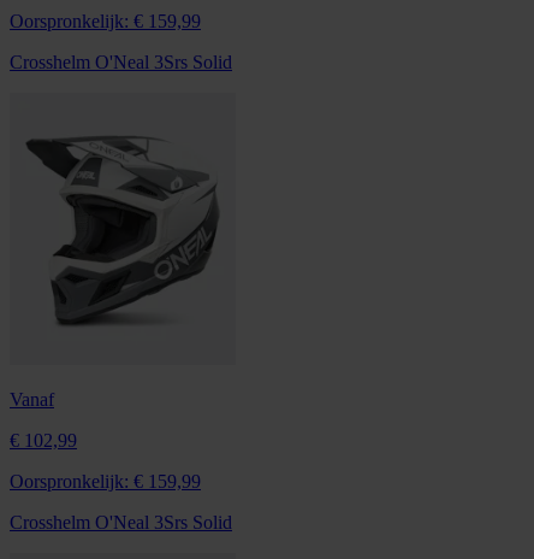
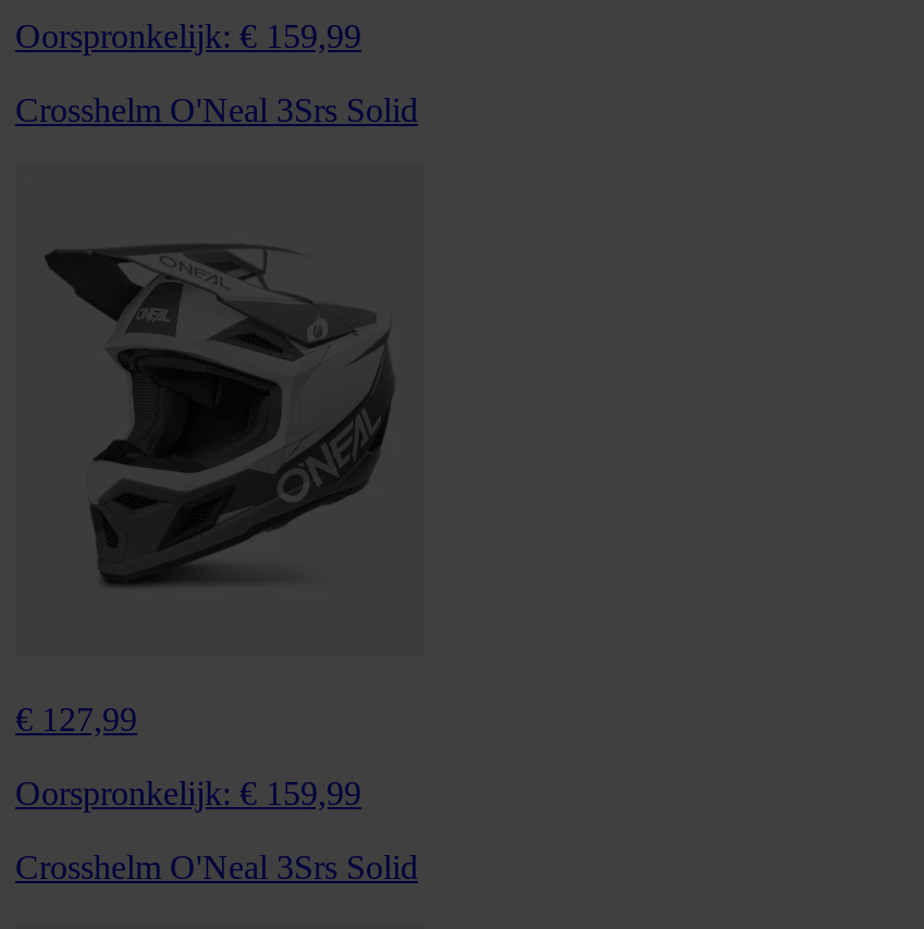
[10,389,77,450] Vanaf | € 102,99 -> [15,701,137,738] € 127,99

